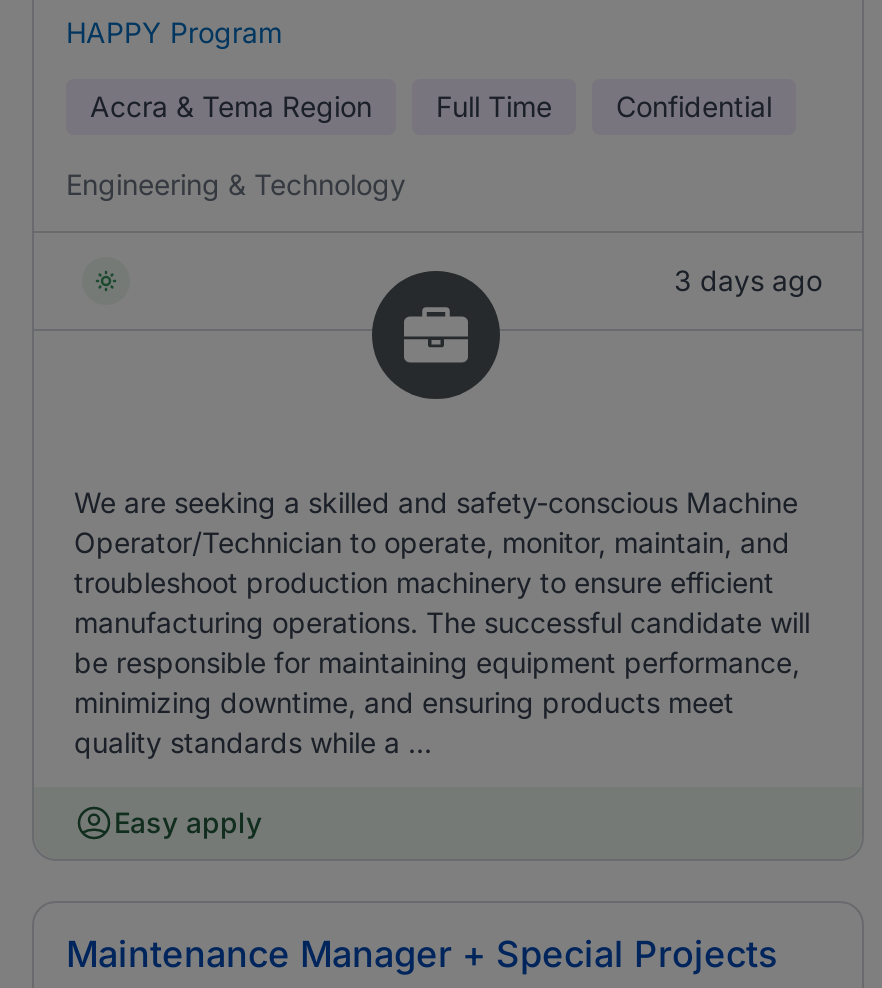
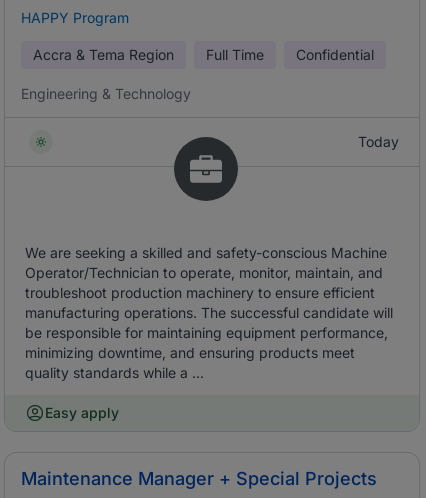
[674,263,822,297] 3 days ago -> [358,133,399,150] Today

